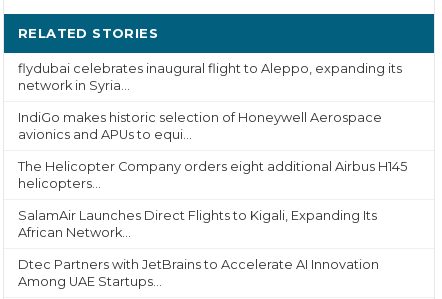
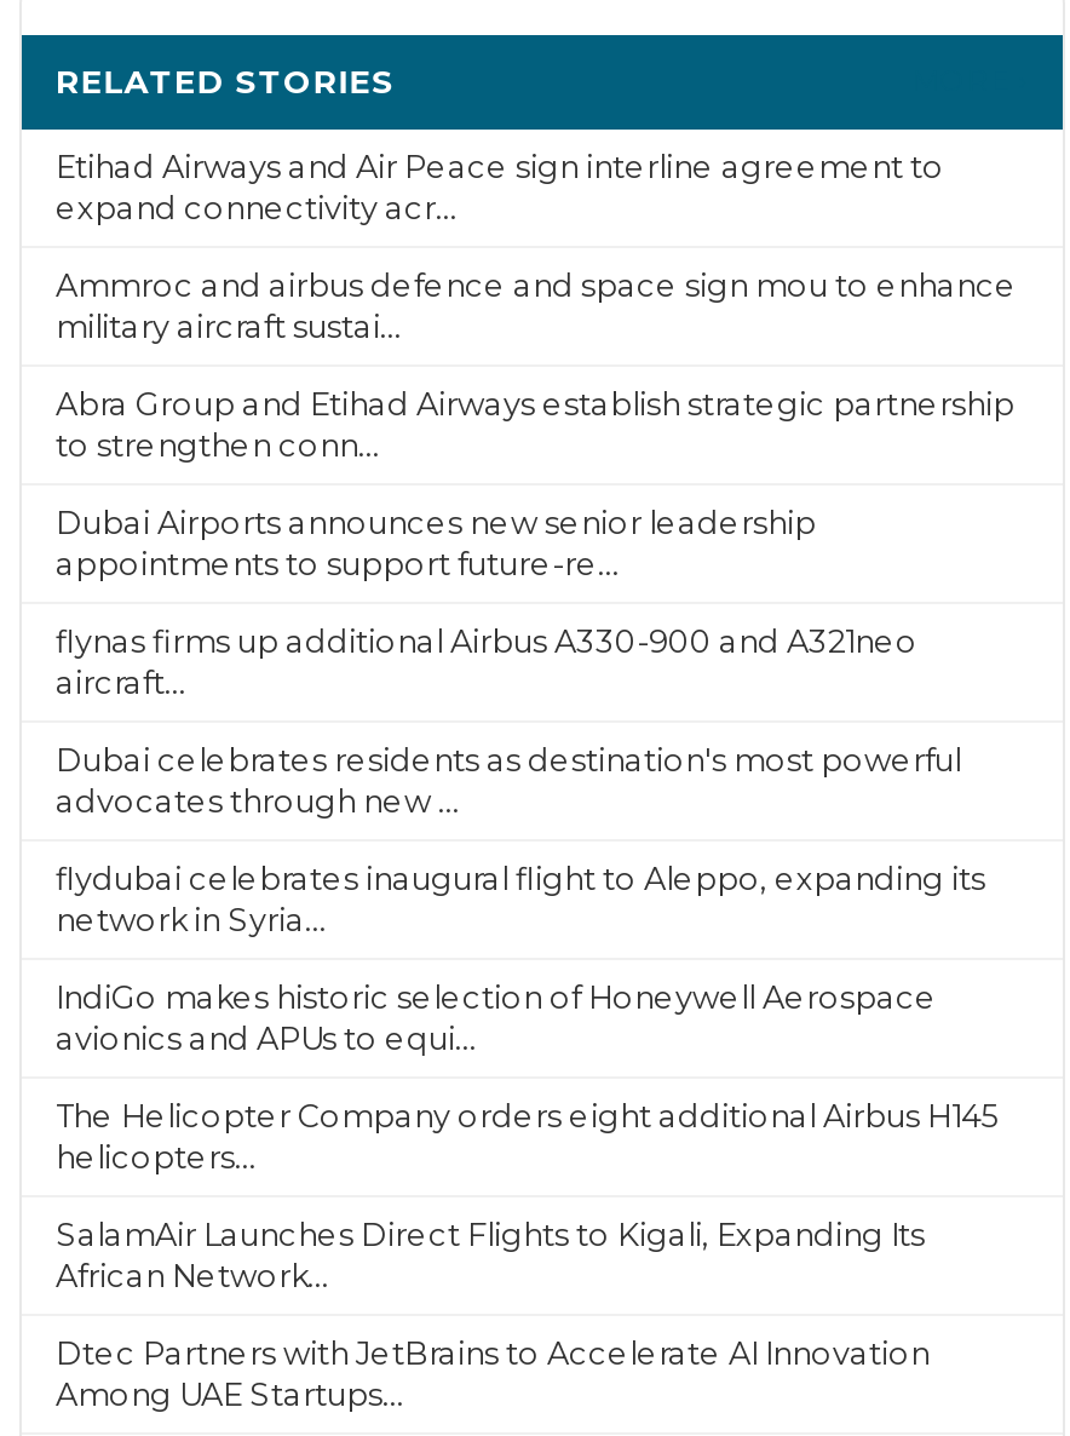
none -> [56,147,1017,818] Etihad Airways and Air Peace sign interline agreement to | expand connectivity acr... | Ammroc and airbus defence and space sign mou to enhance | military aircraft sustai... | Abra Group and Etihad Airways establish strategic partnership | to strengthen conn... | Dubai Airports announces new senior leadership | appointments to support future-re... | flynas firms up additional Airbus A330-900 and A321neo | aircraft... | Dubai celebrates residents as destination's most powerful | advocates through new ...

